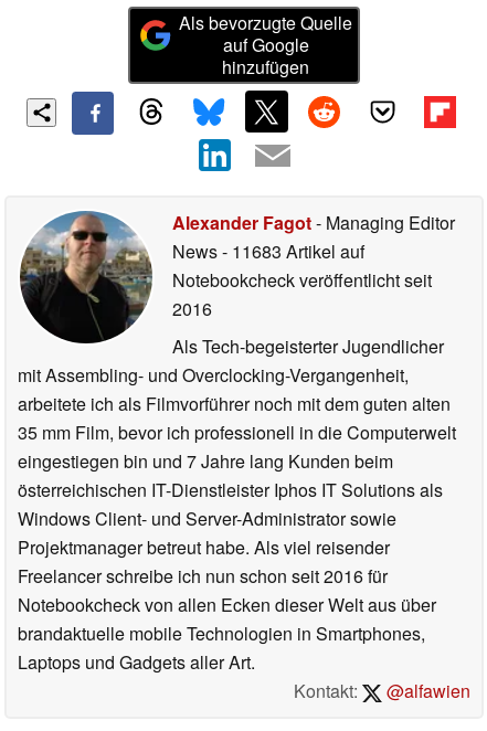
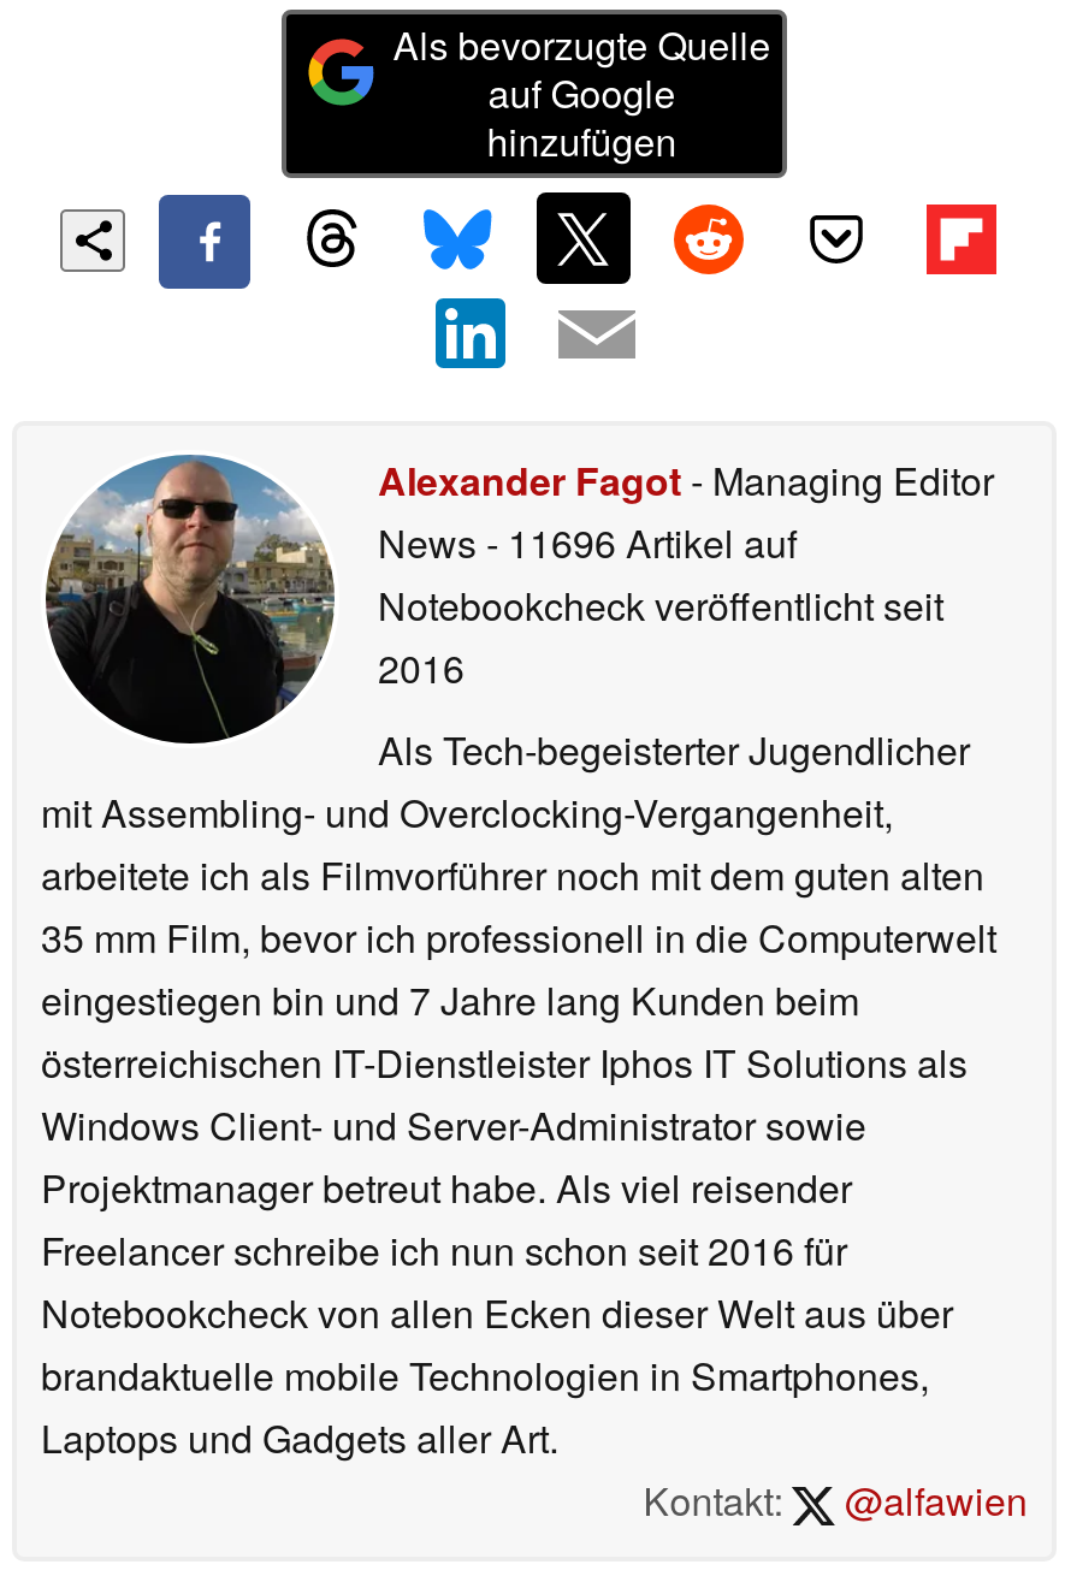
[172,239,364,264] News - 11683 Artikel auf -> [378,515,797,571] News - 11696 Artikel auf

